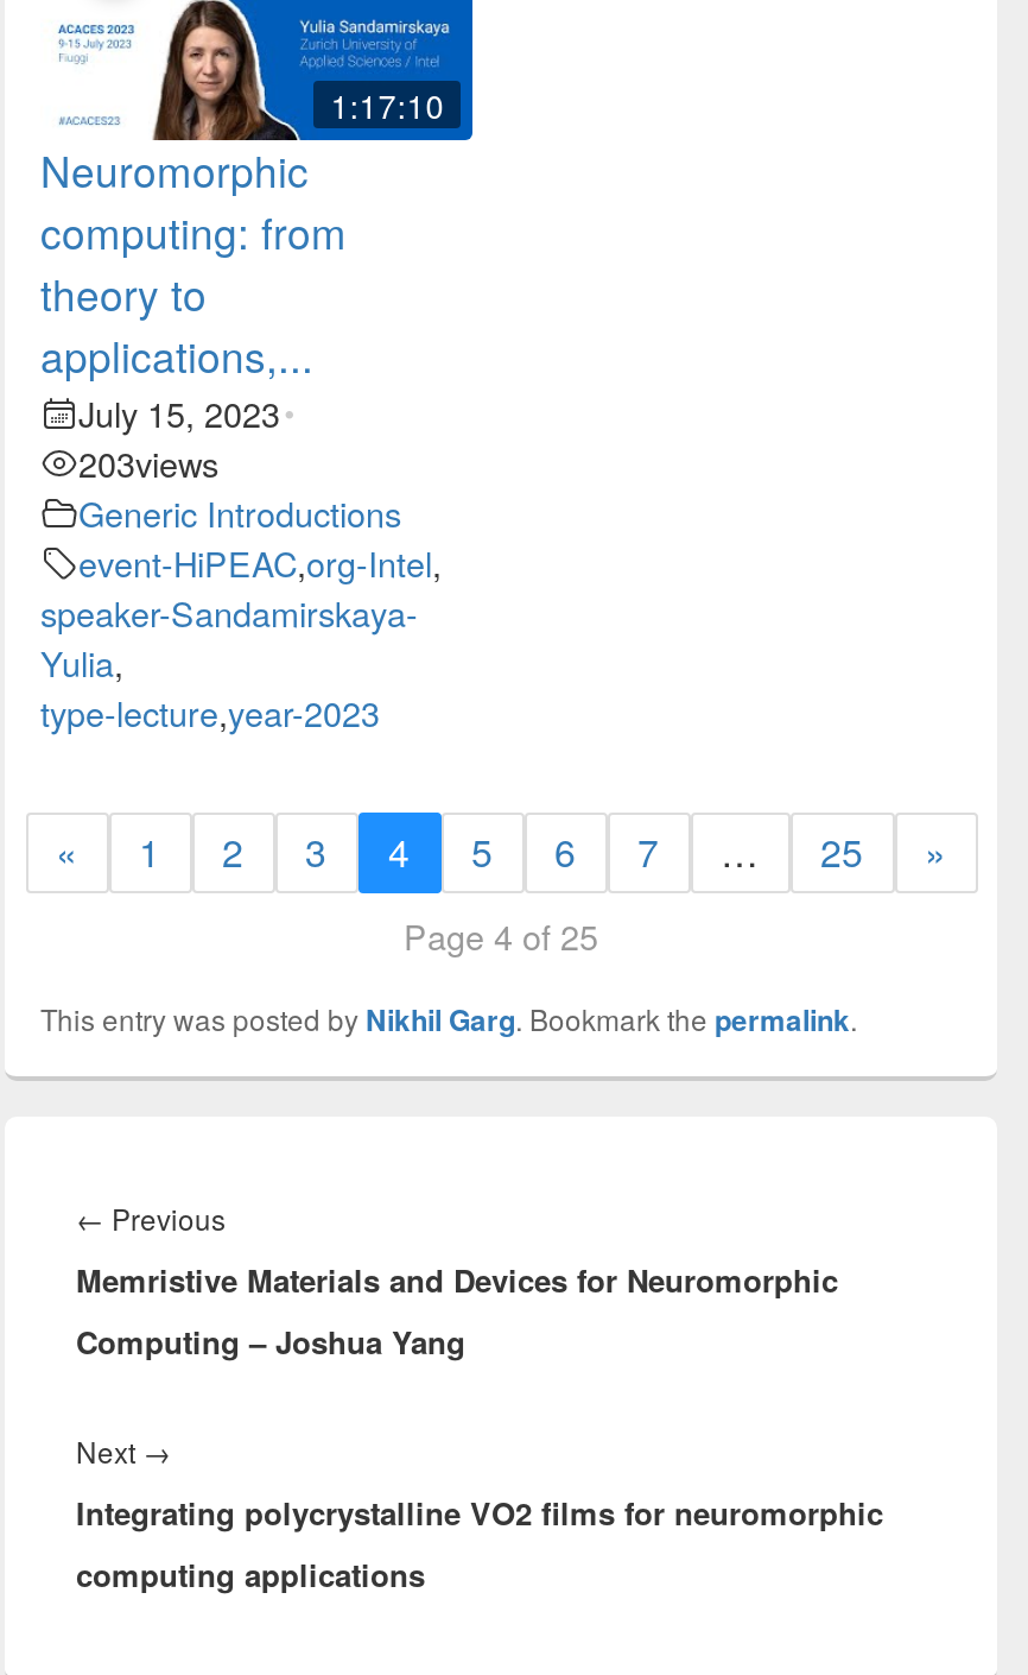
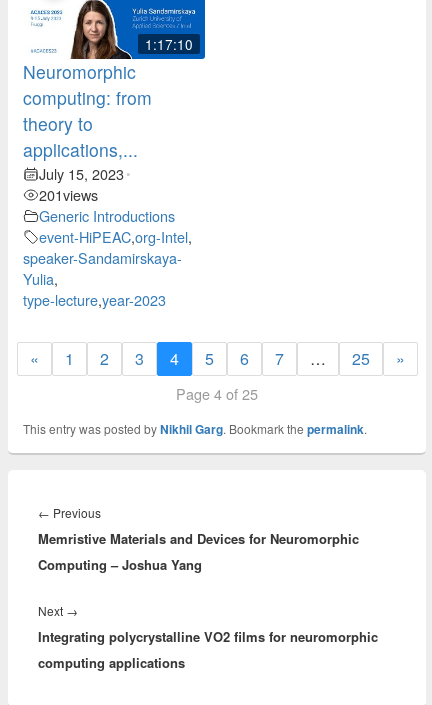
[78,438,218,488] 203views -> [39,184,98,205] 201views

